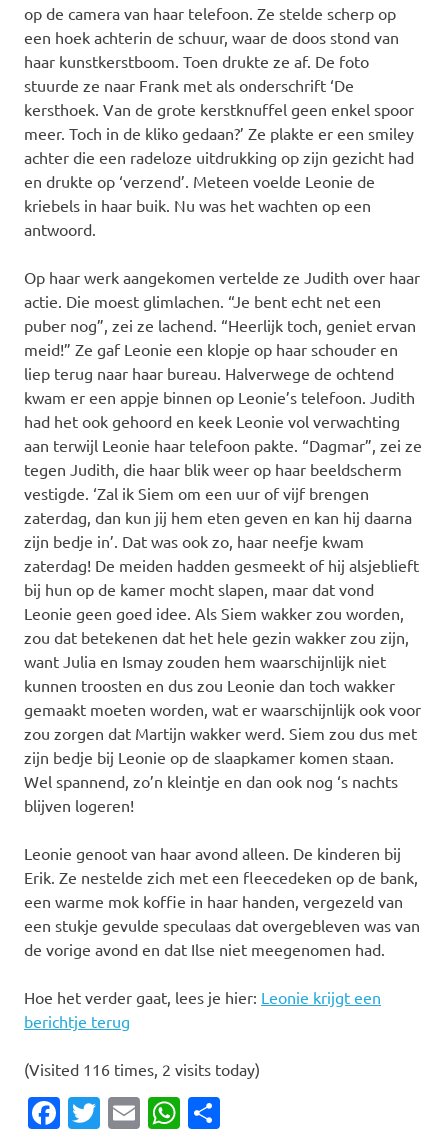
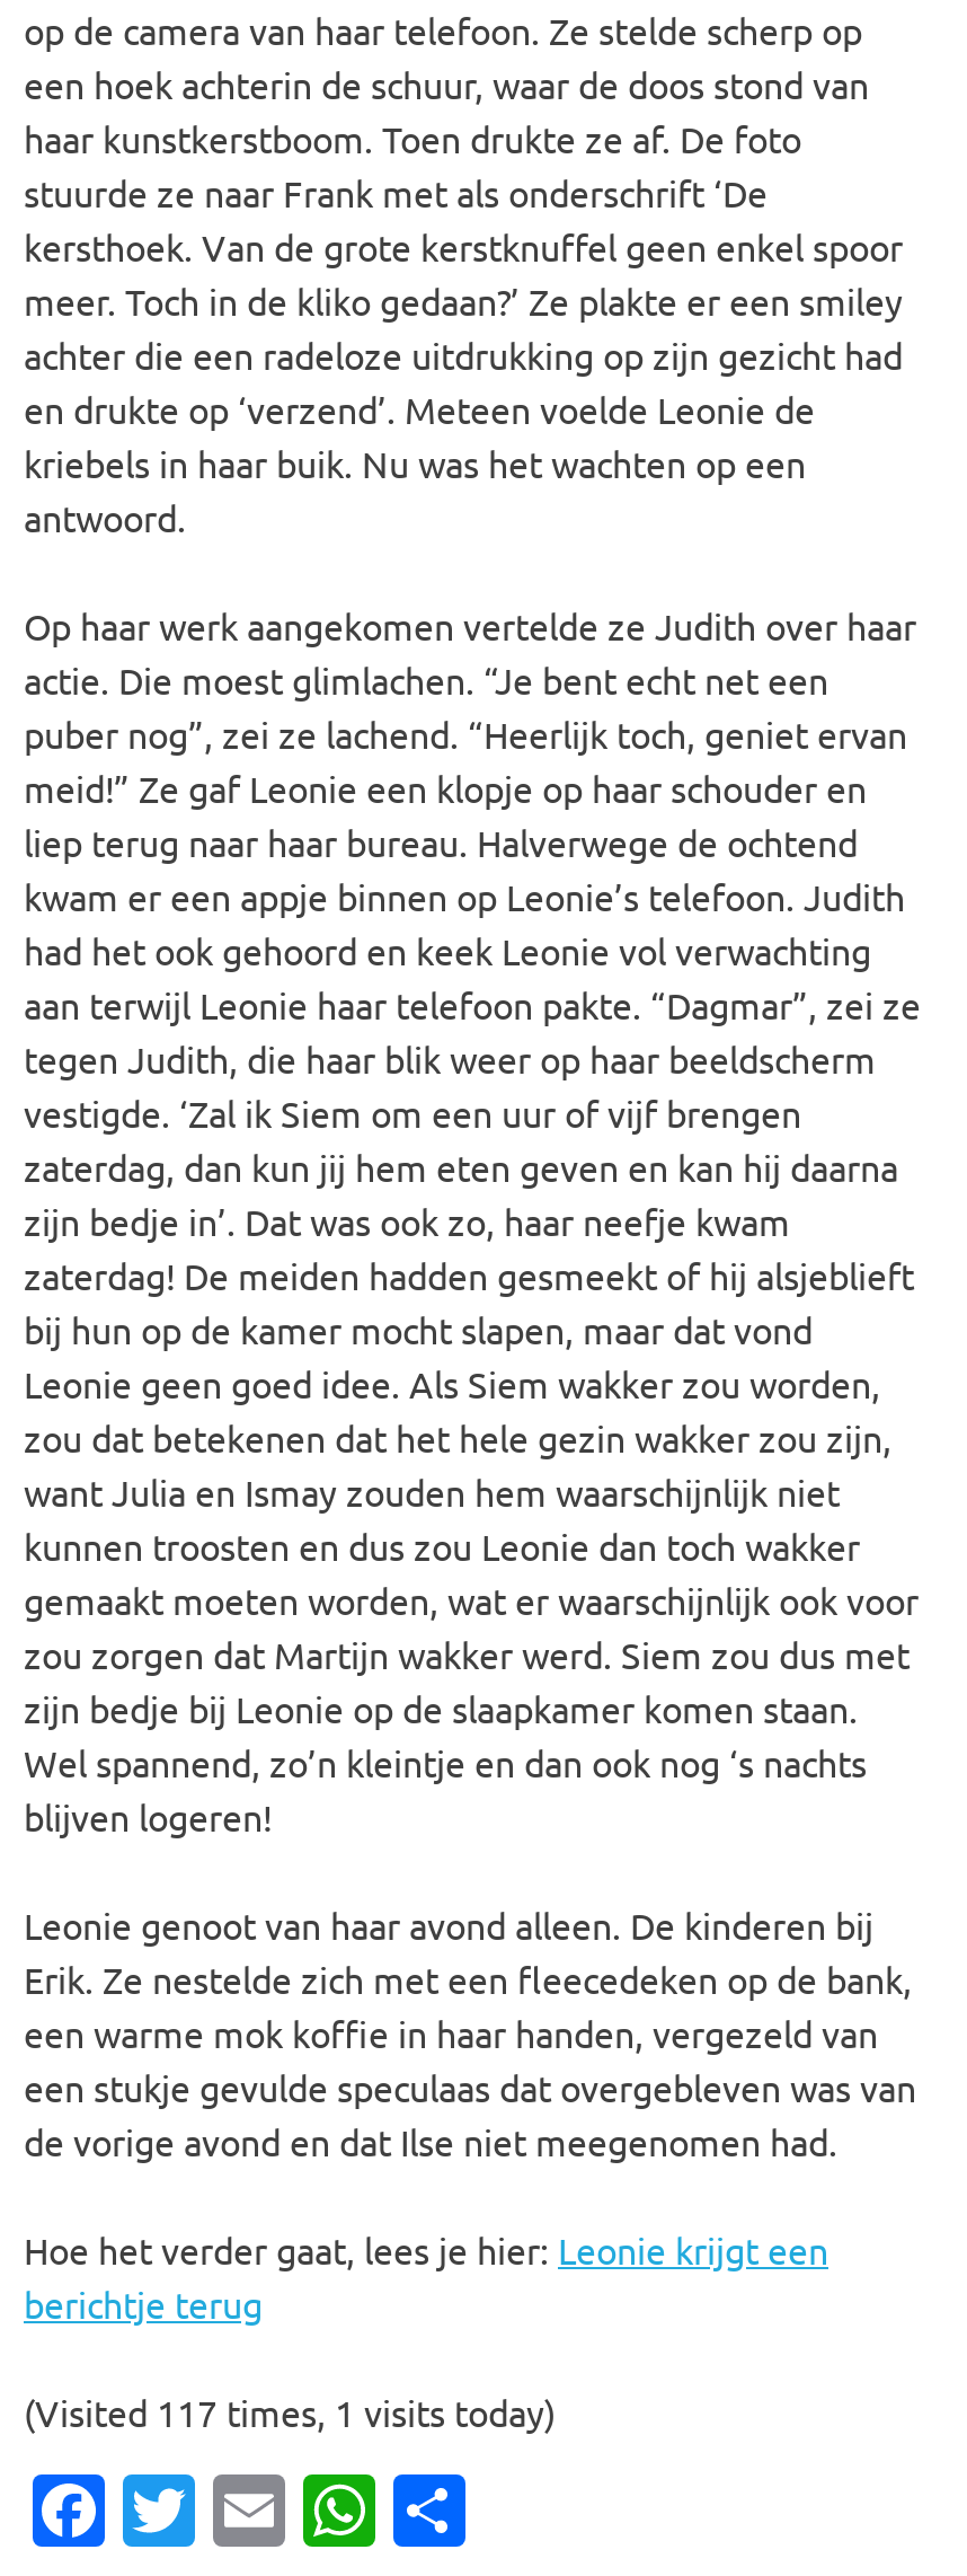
[24,1059,260,1079] (Visited 116 times, 2 visits today) -> [24,2388,556,2433] (Visited 117 times, 1 visits today)

